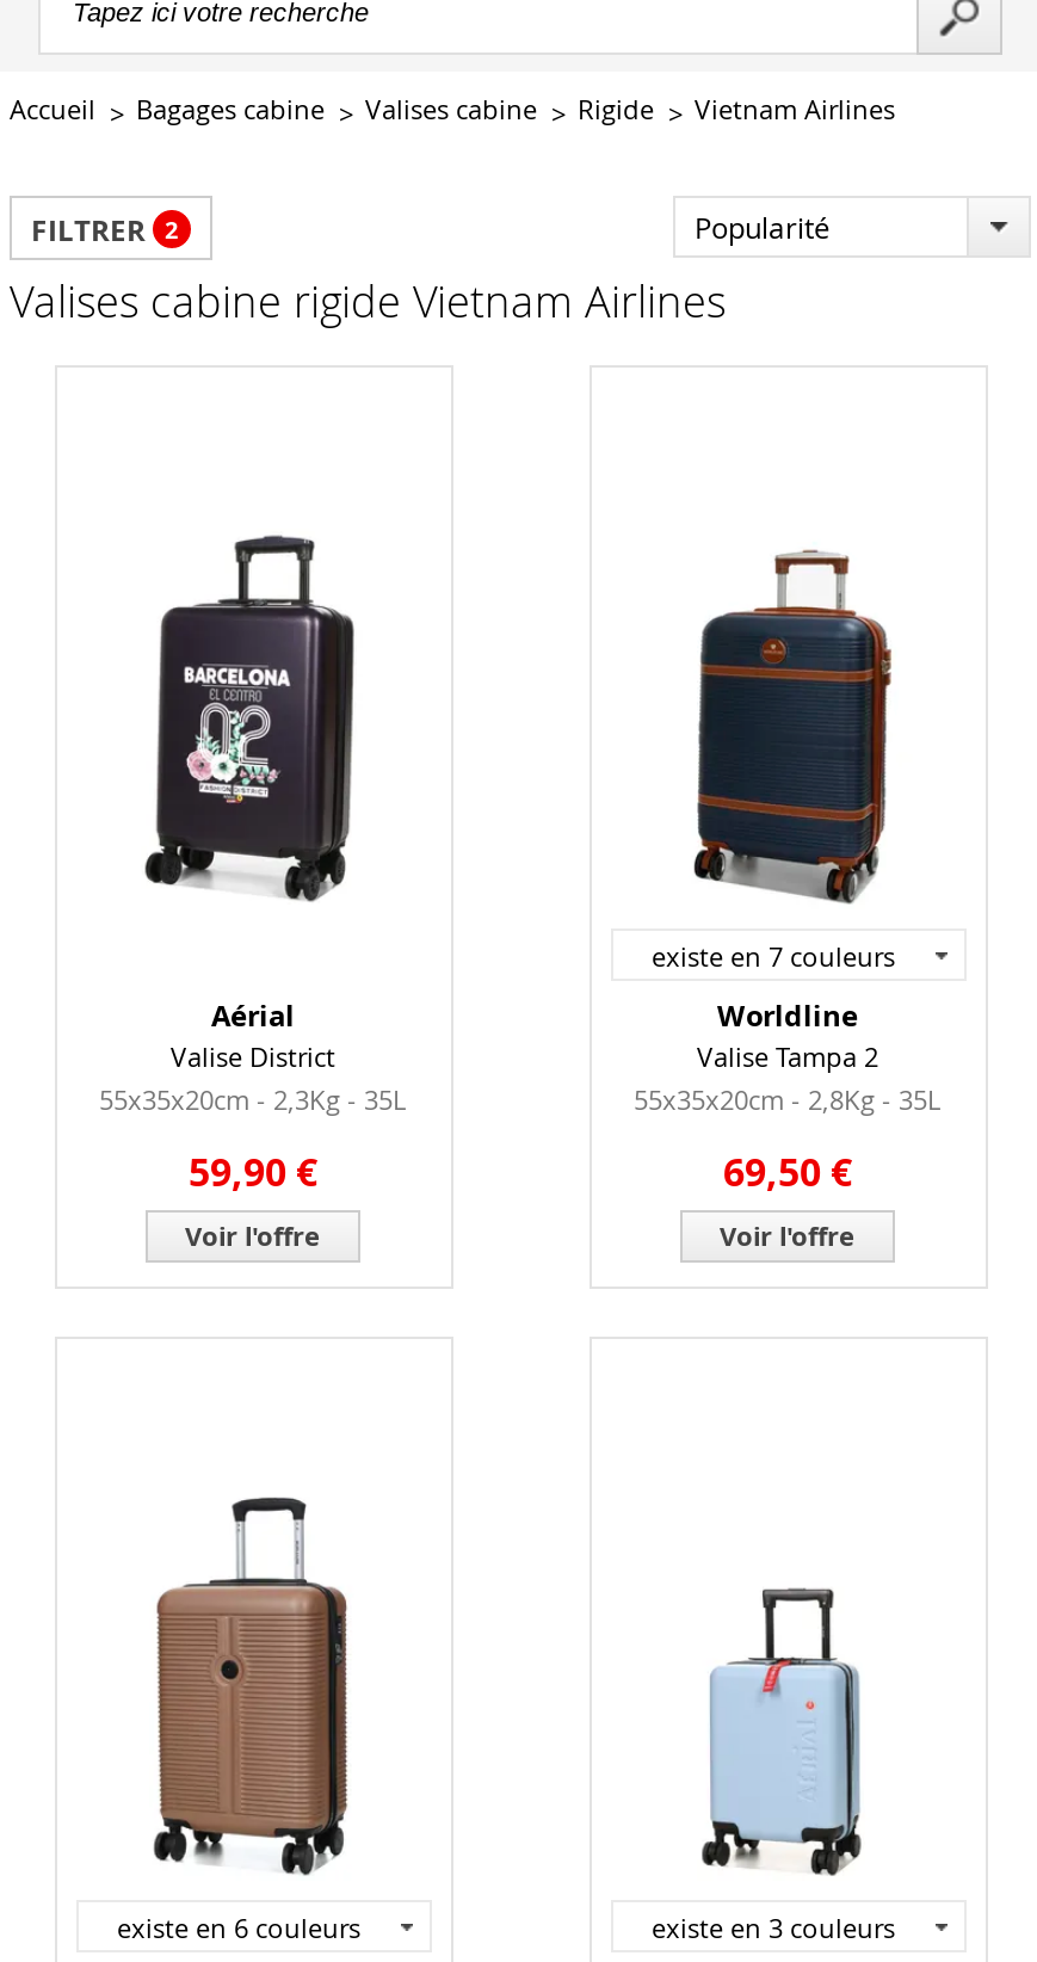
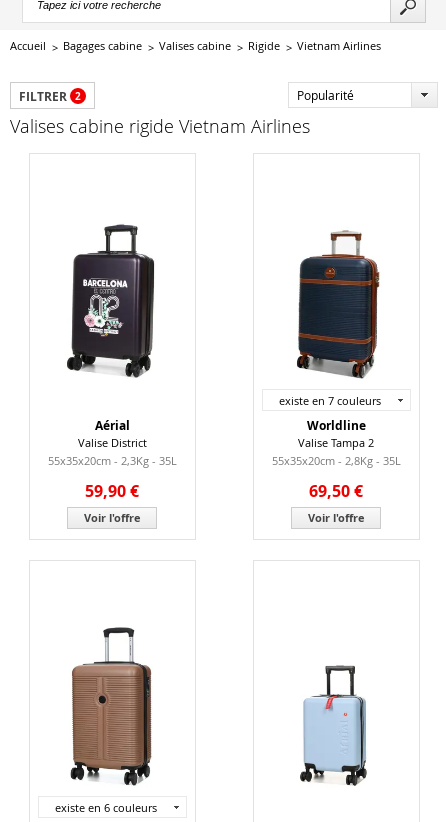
[652,1909,895,1945] existe en 3 couleurs -> none

